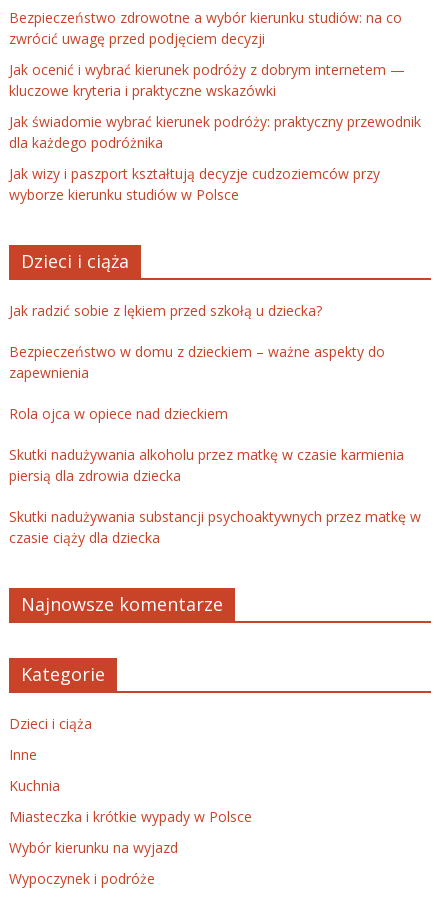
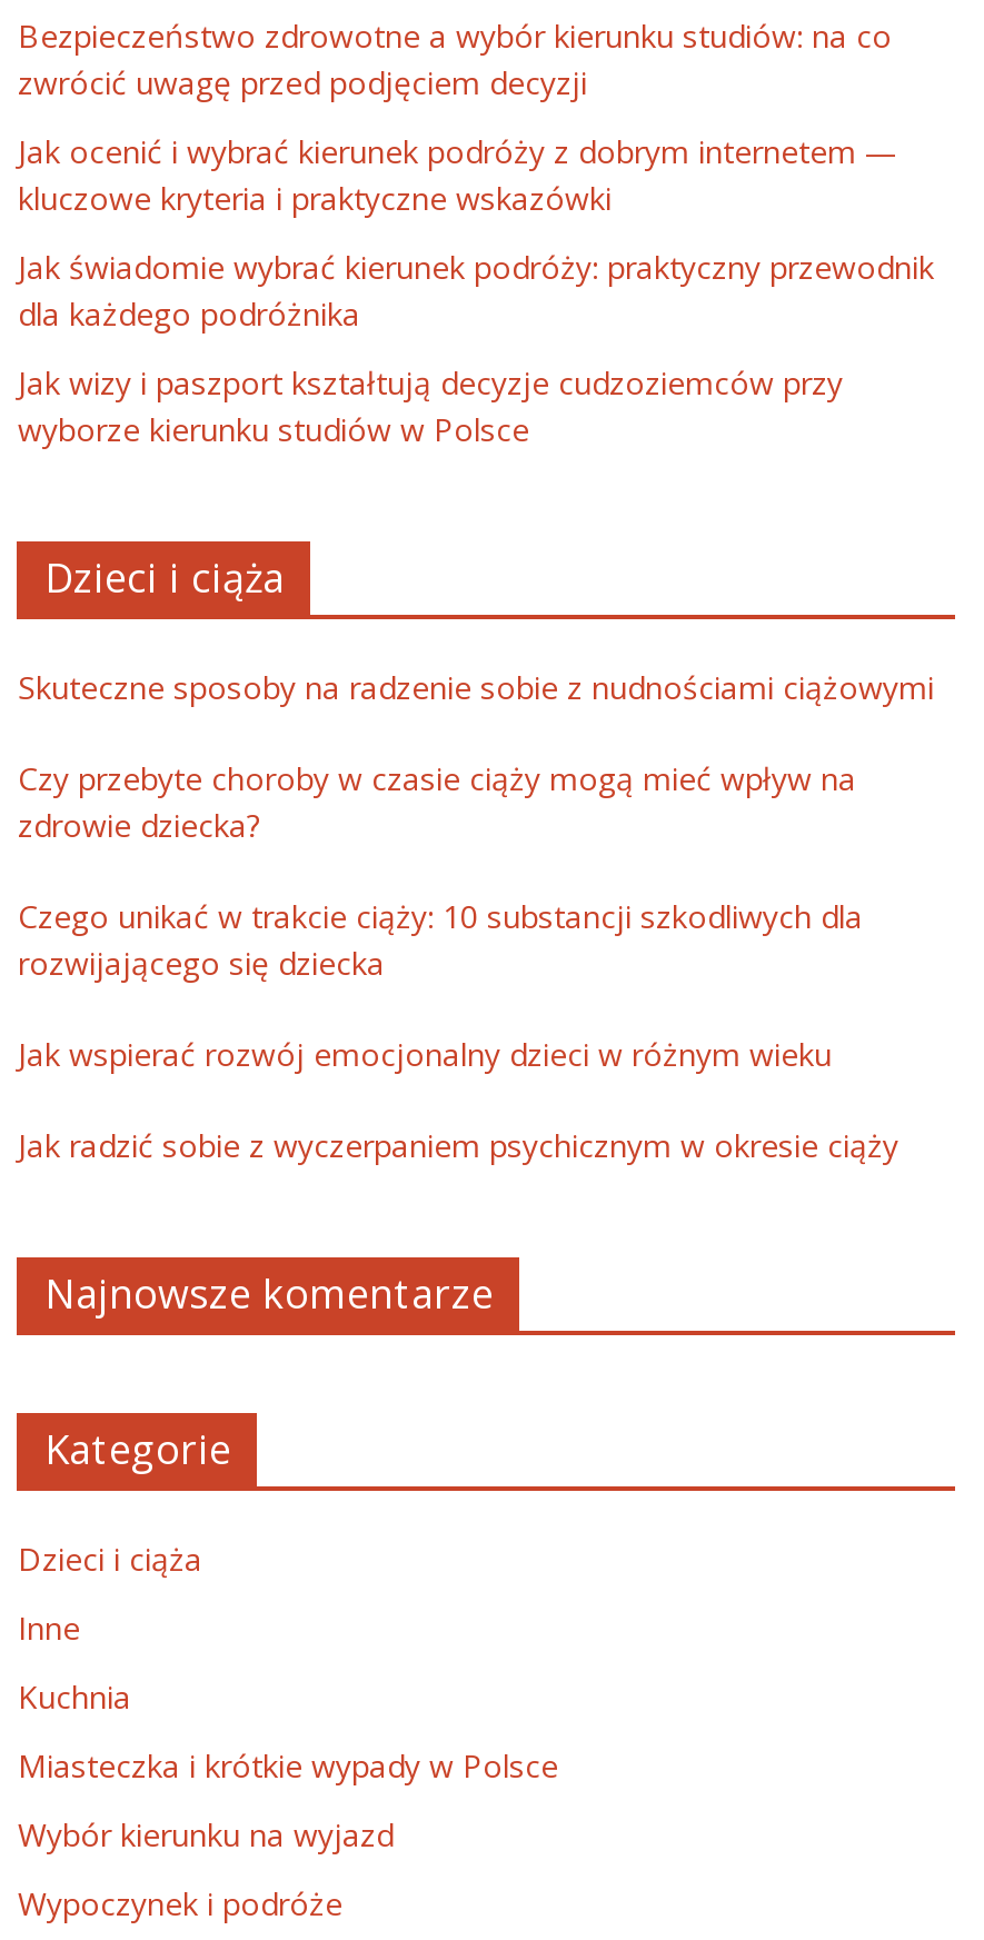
[9,301,322,320] Jak radzić sobie z lękiem przed szkołą u dziecka? -> [18,666,934,708] Skuteczne sposoby na radzenie sobie z nudnościami ciążowymi
[9,342,385,382] Bezpieczeństwo w domu z dzieckiem – ważne aspekty do | zapewnienia -> [18,757,856,846] Czy przebyte choroby w czasie ciąży mogą mieć wpływ na | zdrowie dziecka?
[9,404,228,423] Rola ojca w opiece nad dzieckiem -> [18,895,863,984] Czego unikać w trakcie ciąży: 10 substancji szkodliwych dla | rozwijającego się dziecka
[9,445,404,485] Skutki nadużywania alkoholu przez matkę w czasie karmienia | piersią dla zdrowia dziecka -> [18,1033,831,1075] Jak wspierać rozwój emocjonalny dzieci w różnym wieku
[9,507,421,547] Skutki nadużywania substancji psychoaktywnych przez matkę w | czasie ciąży dla dziecka -> [18,1124,898,1166] Jak radzić sobie z wyczerpaniem psychicznym w okresie ciąży

